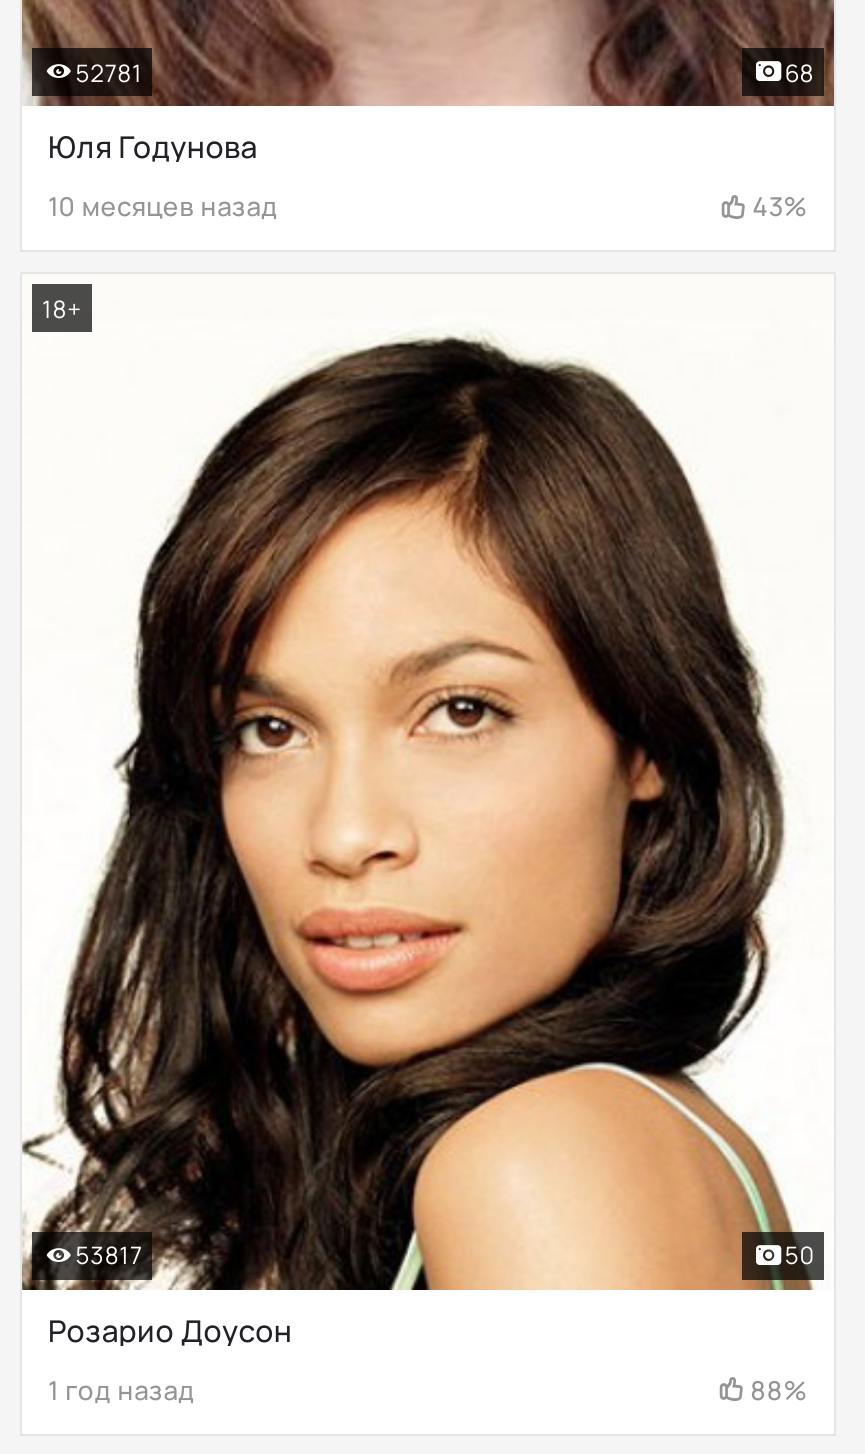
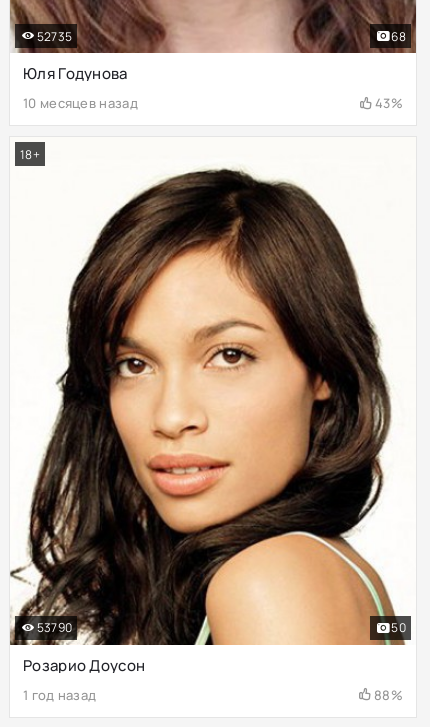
[76,55,143,89] 52781 -> [37,27,72,44] 52735
[76,1238,143,1272] 53817 -> [37,619,72,636] 53790

